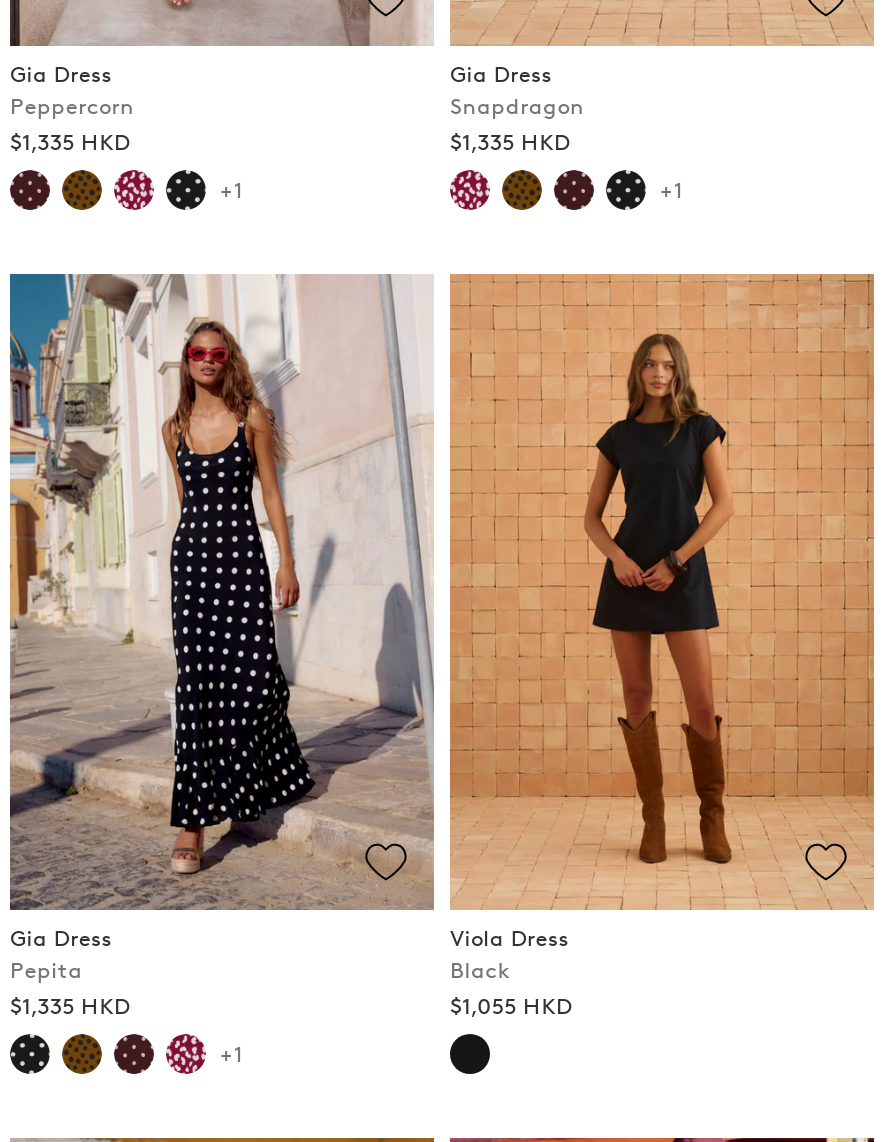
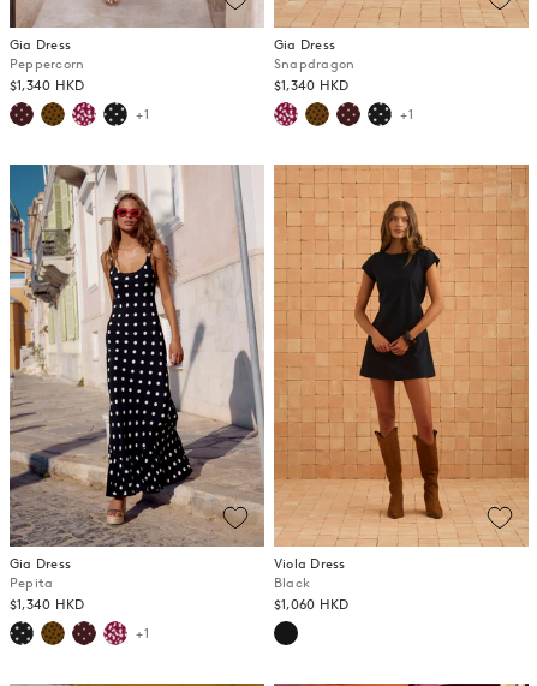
[10,128,130,156] $1,335 HKD -> [10,77,84,94] $1,340 HKD
[450,128,570,156] $1,335 HKD -> [274,77,349,94] $1,340 HKD
[10,992,130,1020] $1,335 HKD -> [10,596,84,613] $1,340 HKD
[450,992,572,1020] $1,055 HKD -> [274,596,349,613] $1,060 HKD

